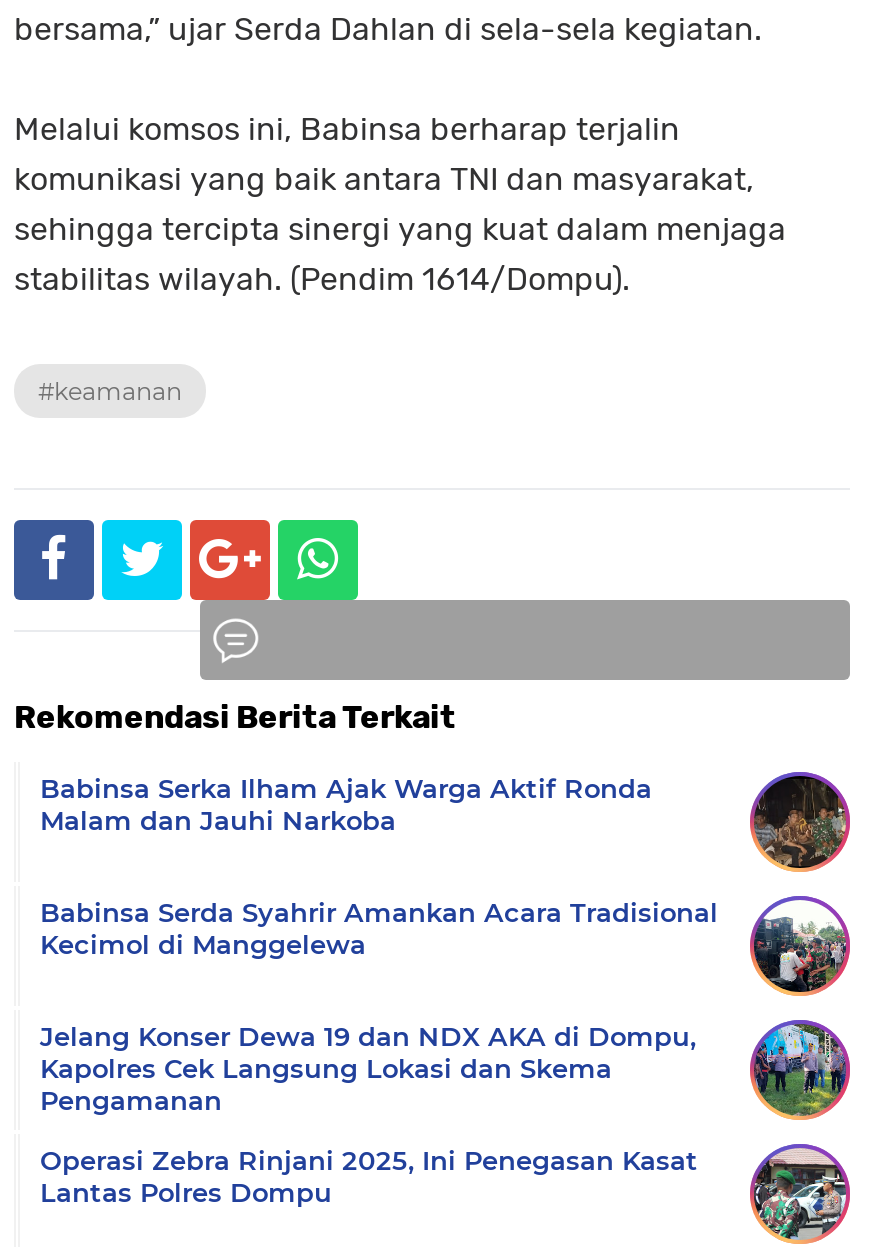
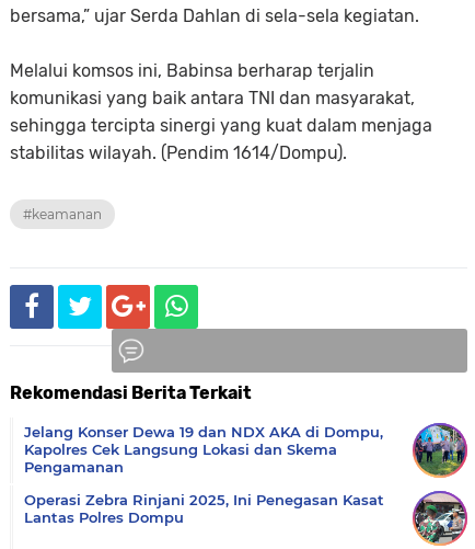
[40,772,846,960] [image] | Babinsa Serka Ilham Ajak Warga Aktif Ronda | Malam dan Jauhi Narkoba | Babinsa Serda Syahrir Amankan Acara Tradisional | Kecimol di Manggelewa -> none
[754,900,848,994] [image] -> none

